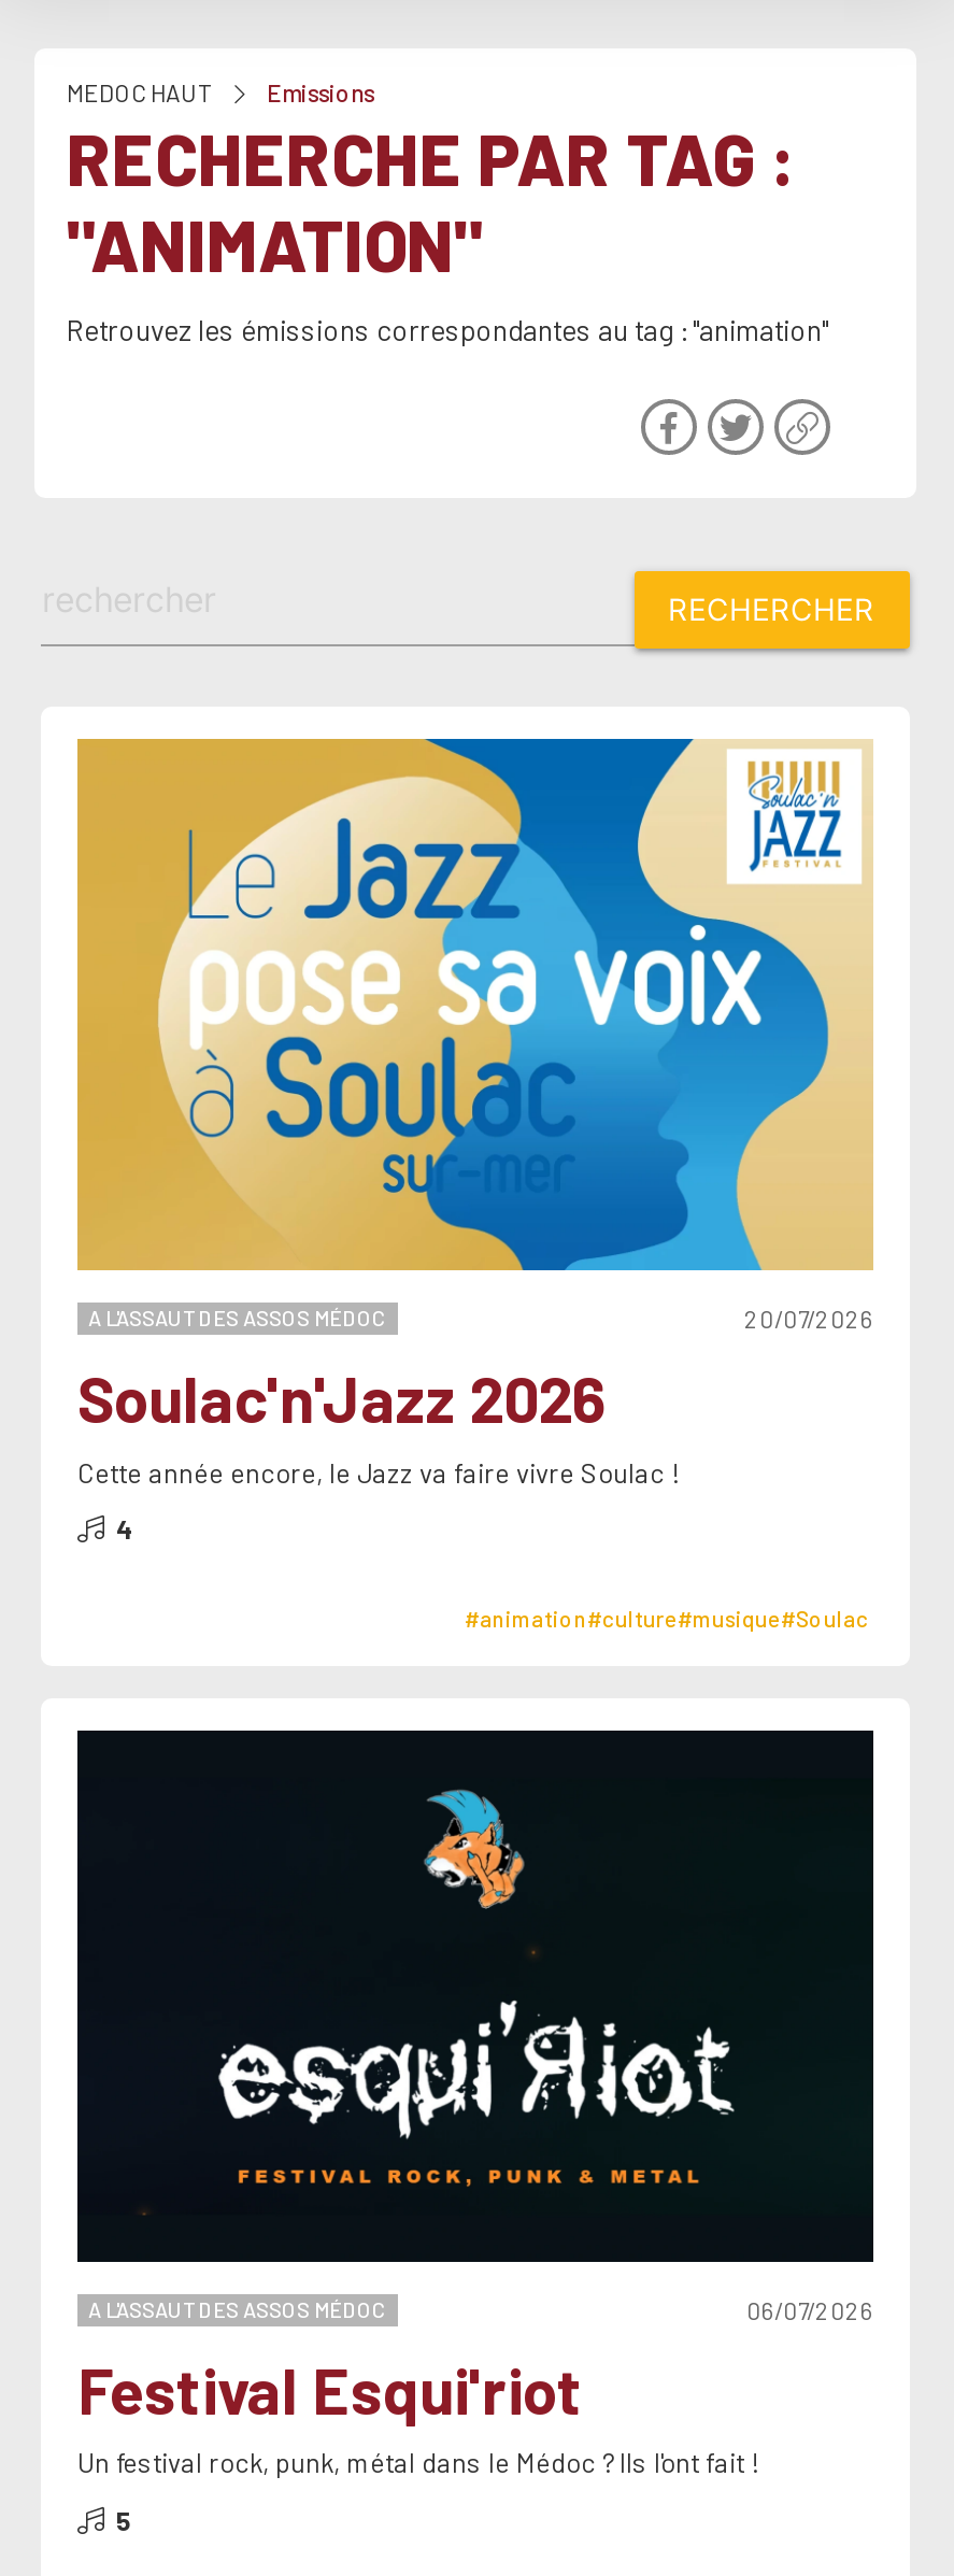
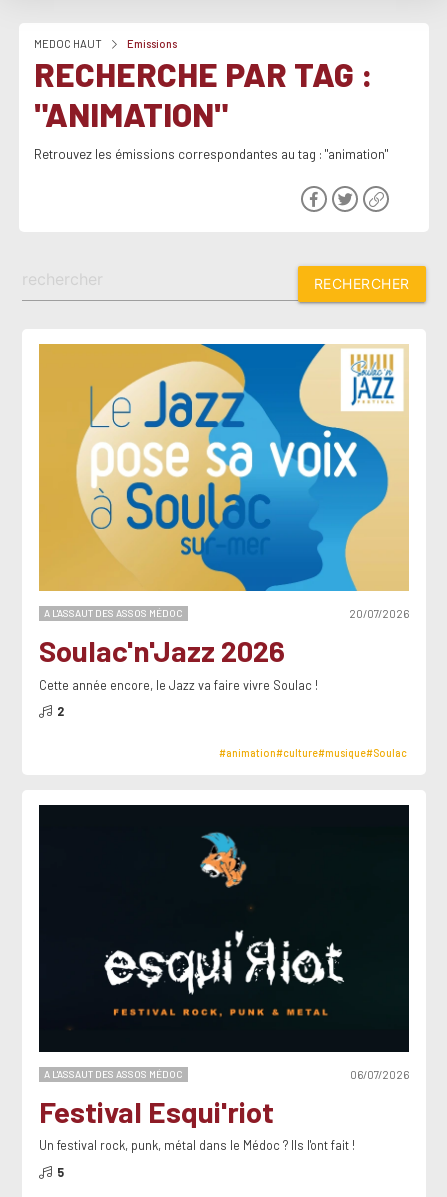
[116,1512,136,1546] 4 -> [57,703,64,719] 2

